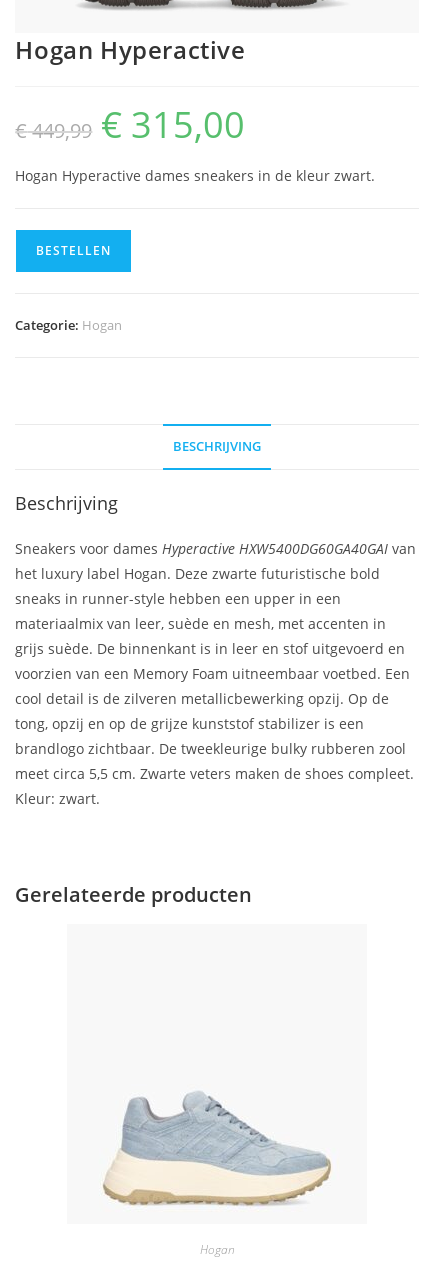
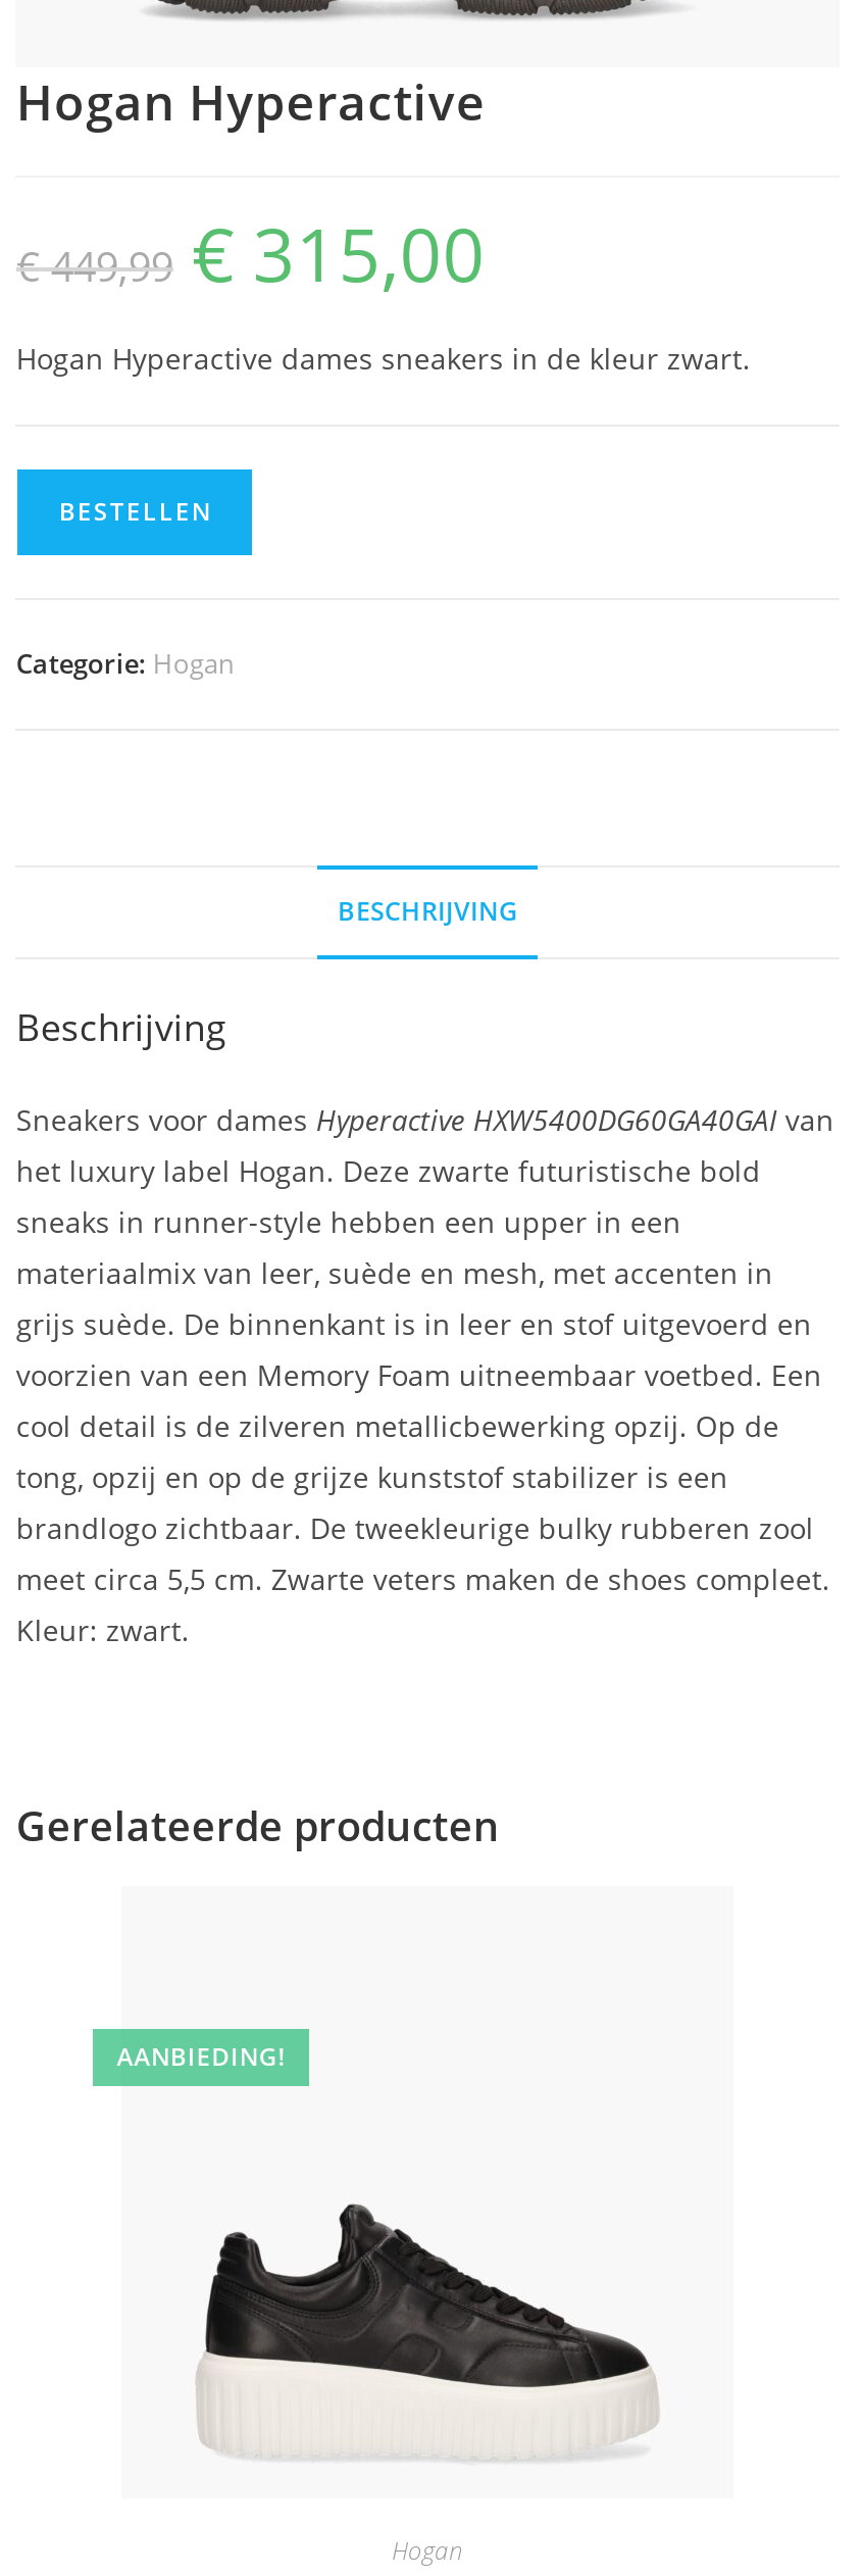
none -> [117,2040,285,2074] AANBIEDING!
[102,1080,332,1206] [image] -> [195,2202,658,2460] [image]

